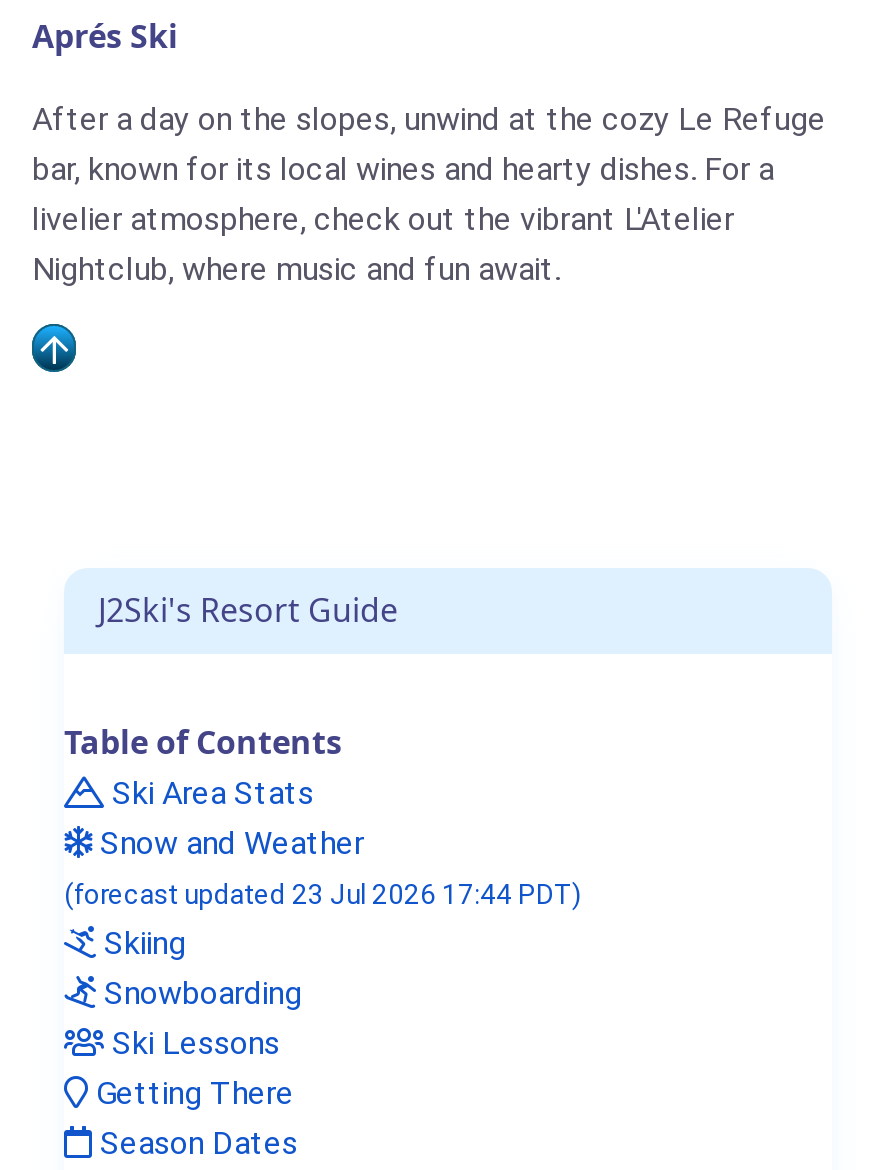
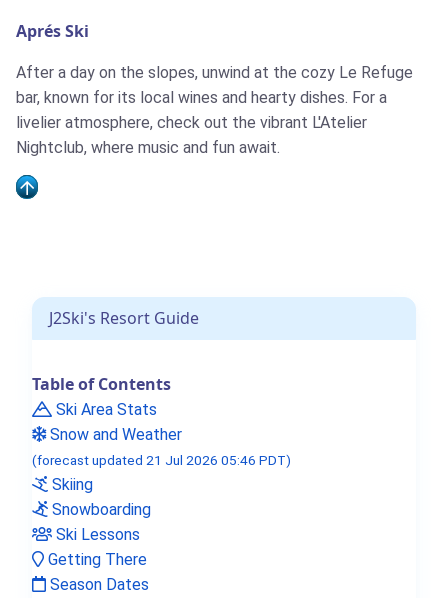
[64,878,582,910] (forecast updated 23 Jul 2026 17:44 PDT) -> [32,452,291,468] (forecast updated 21 Jul 2026 05:46 PDT)

